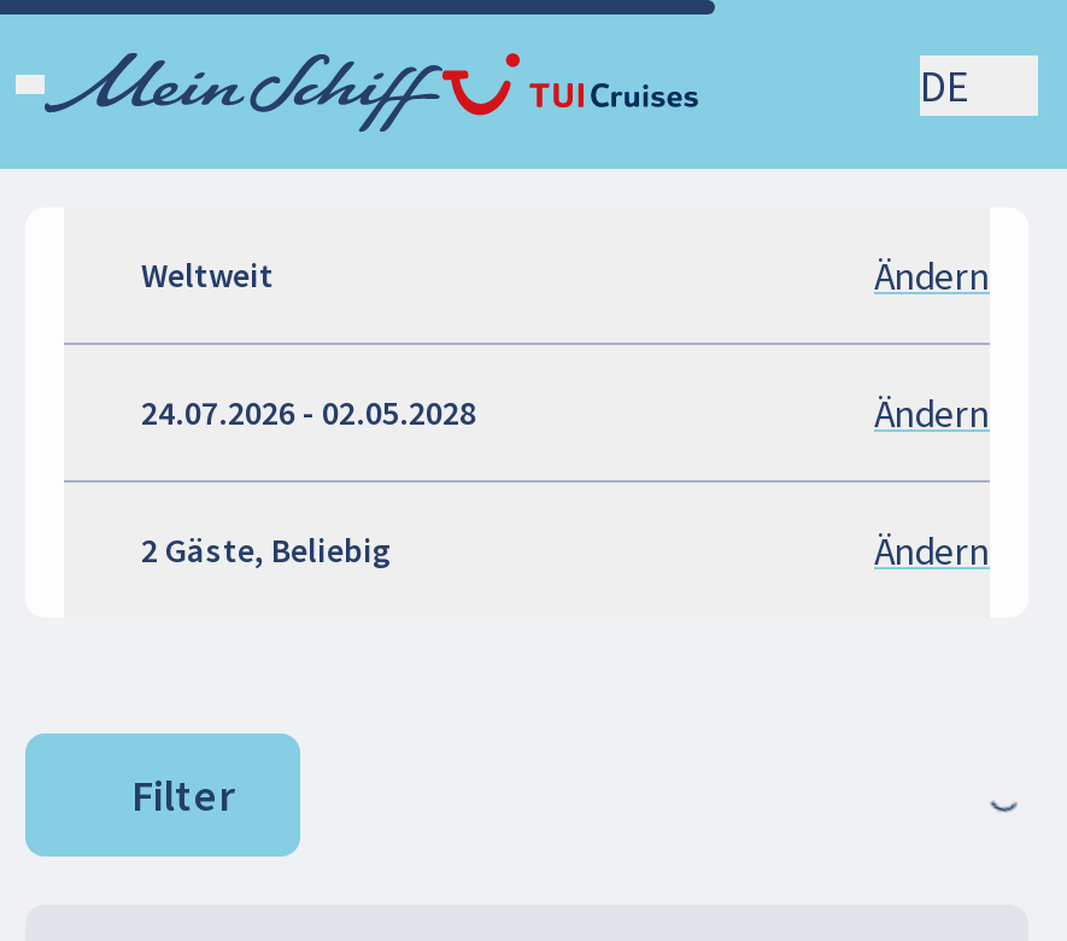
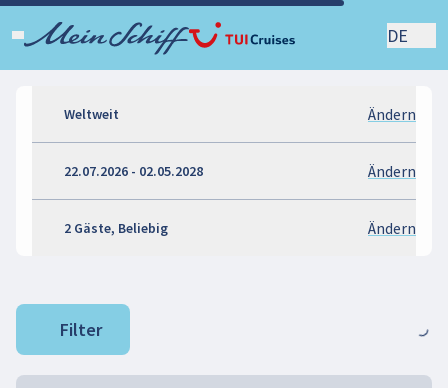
[141,391,476,434] 24.07.2026 - 02.05.2028 -> [64,162,203,180] 22.07.2026 - 02.05.2028

